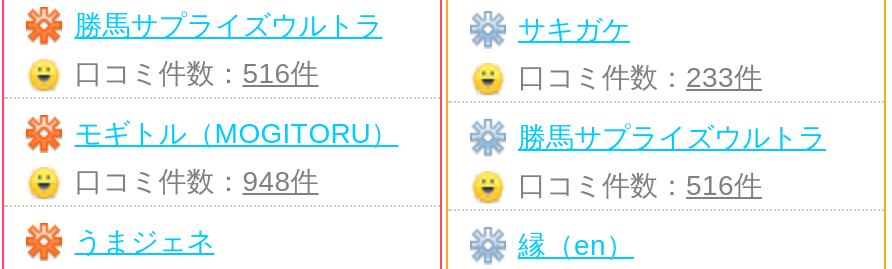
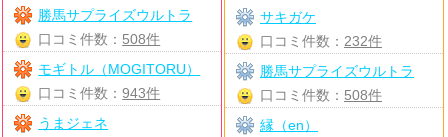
[74,57,318,89] 口コミ件数：516件 -> [38,31,160,47] 口コミ件数：508件
[518,61,762,93] 口コミ件数：233件 -> [260,33,382,49] 口コミ件数：232件
[74,165,318,197] 口コミ件数：948件 -> [38,85,160,101] 口コミ件数：943件
[518,169,762,201] 口コミ件数：516件 -> [260,87,382,103] 口コミ件数：508件

